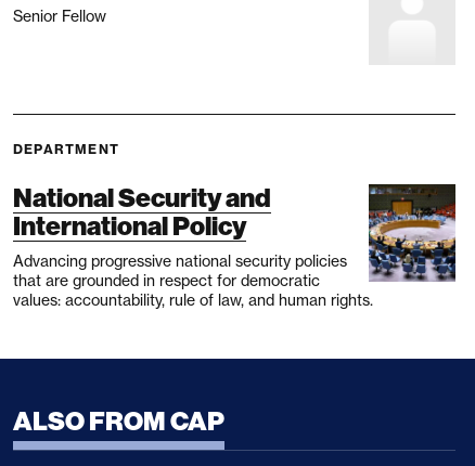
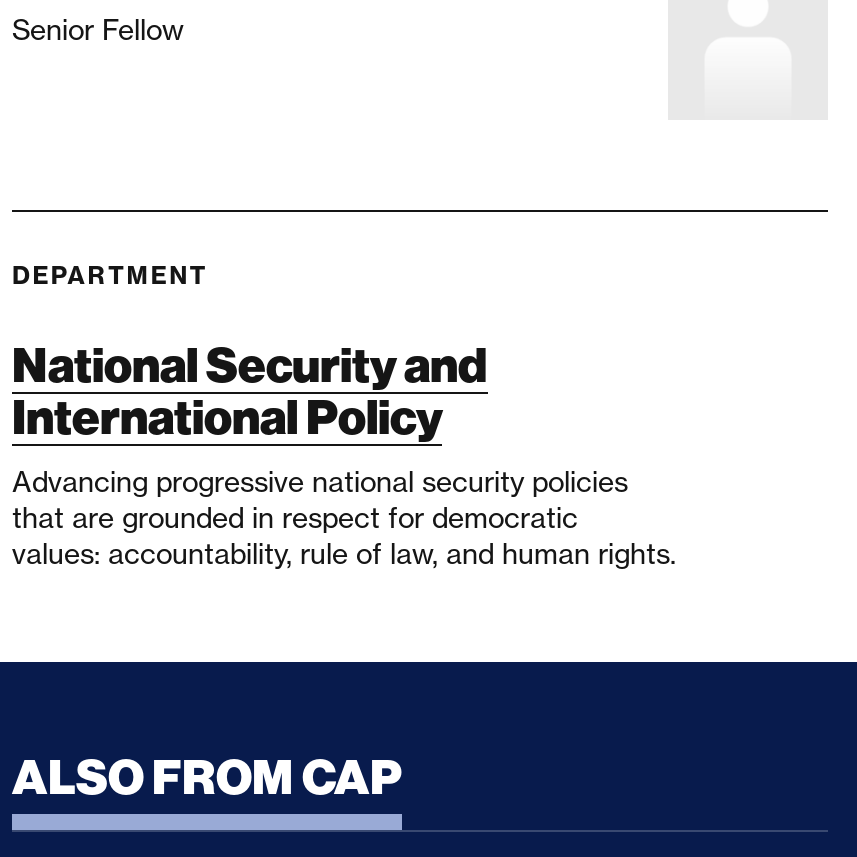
[368,183,457,283] [image] -> none

